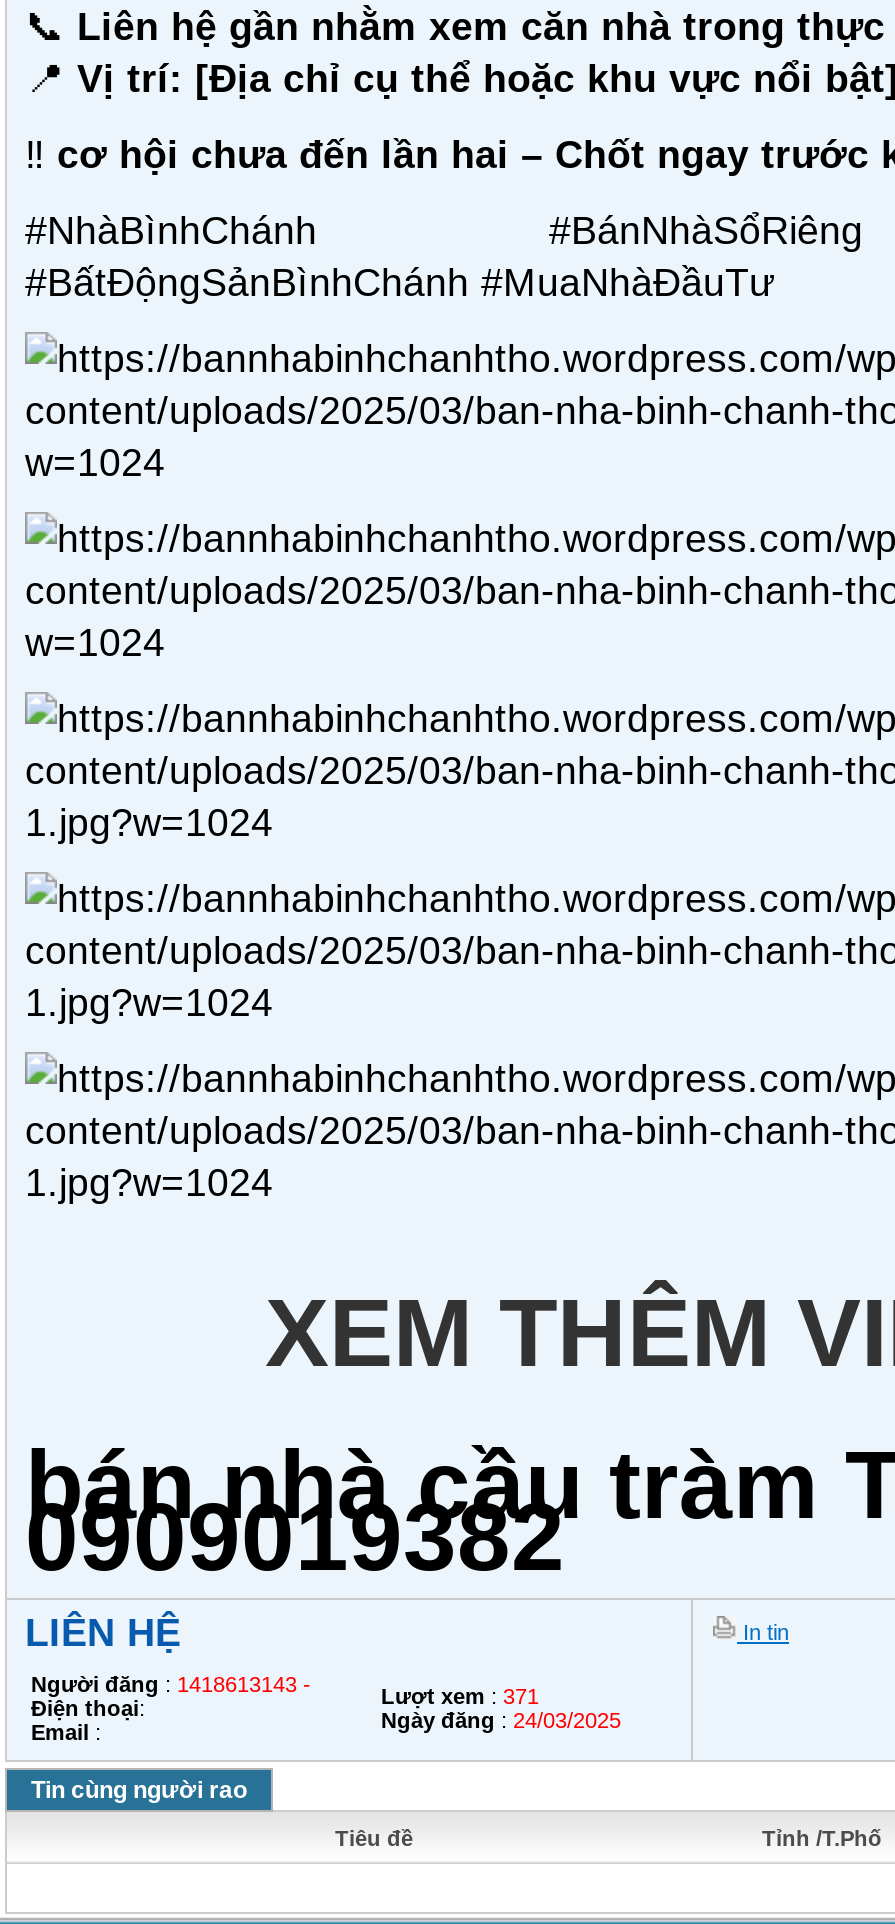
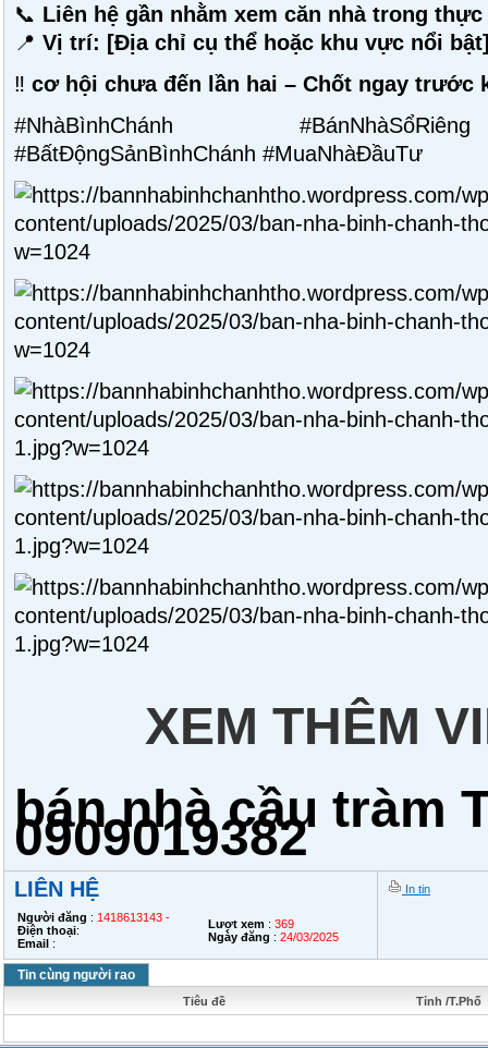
[381,1684,539,1708] Lượt xem: 371 -> [208,917,294,930] Lượt xem: 369

